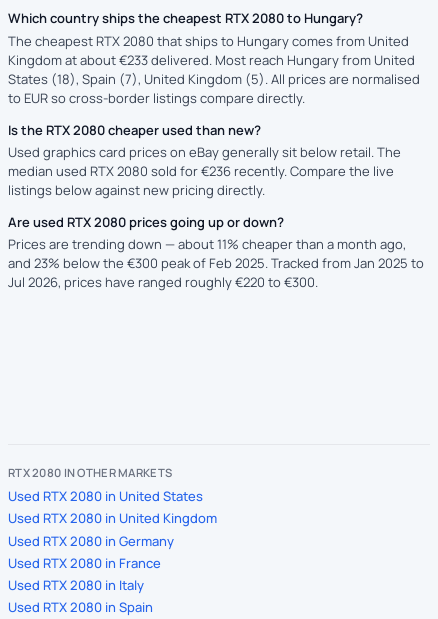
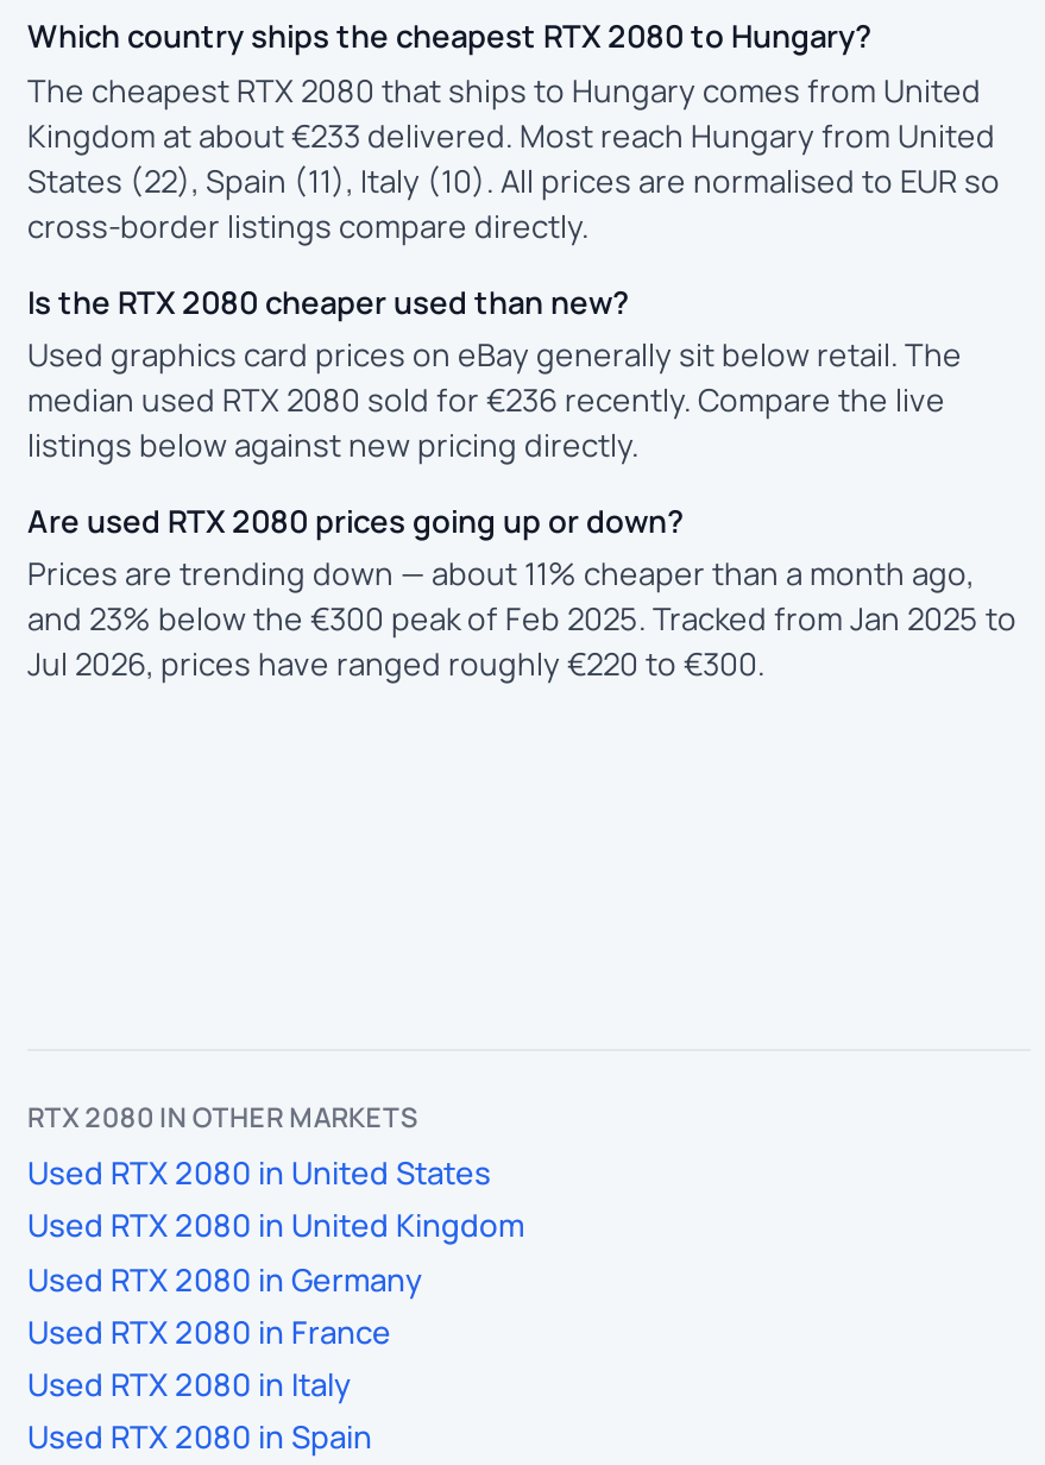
[8,69,420,106] States (18), Spain (7), United Kingdom (5). All prices are normalised | to EUR so cross-border listings compare directly. -> [27,158,1000,246] States (22), Spain (11), Italy (10). All prices are normalised to EUR so | cross-border listings compare directly.

